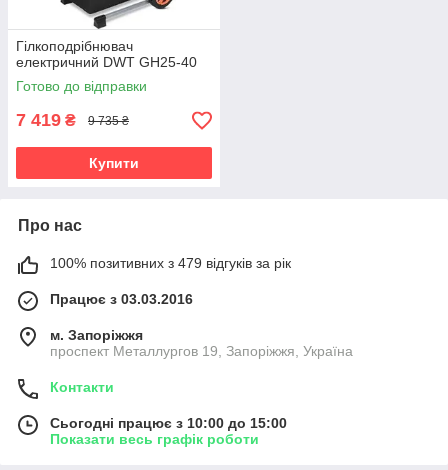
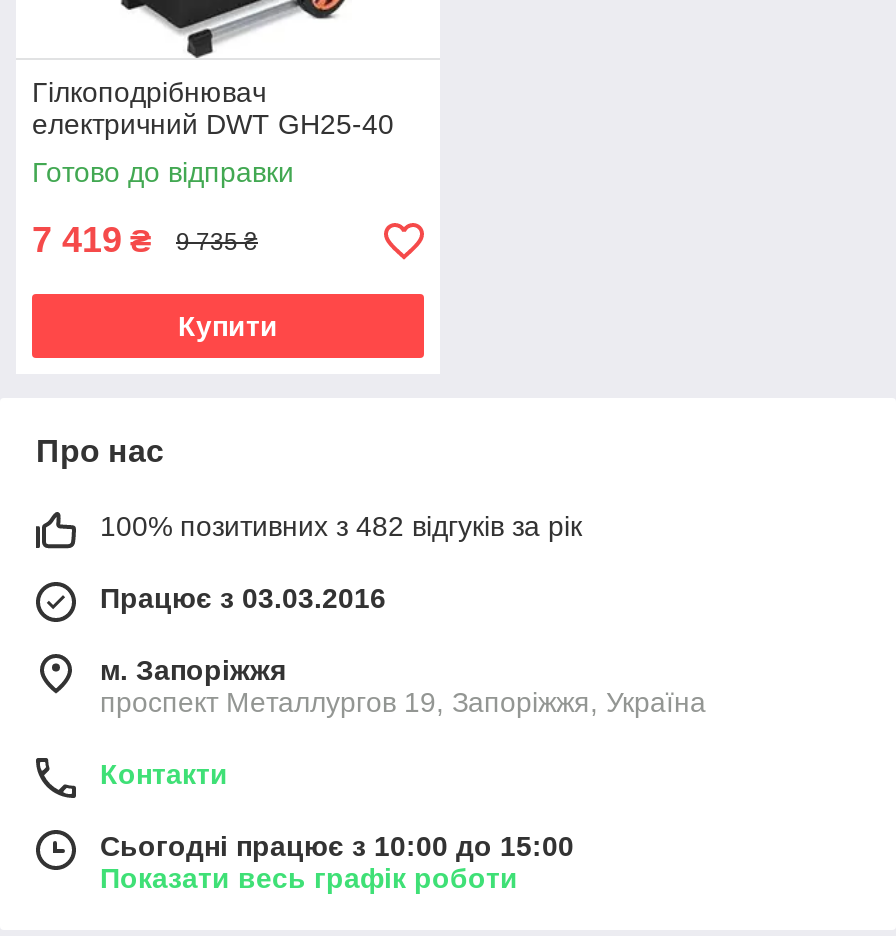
[50,255,291,271] 100% позитивних з 479 відгуків за рік -> [100,511,582,543] 100% позитивних з 482 відгуків за рік

